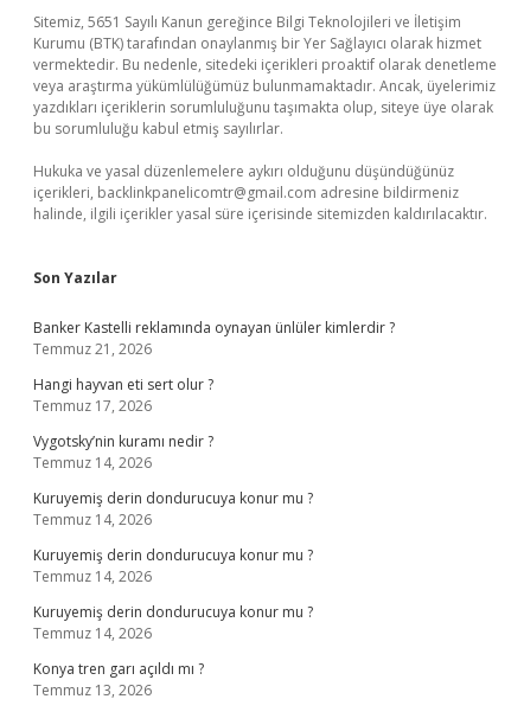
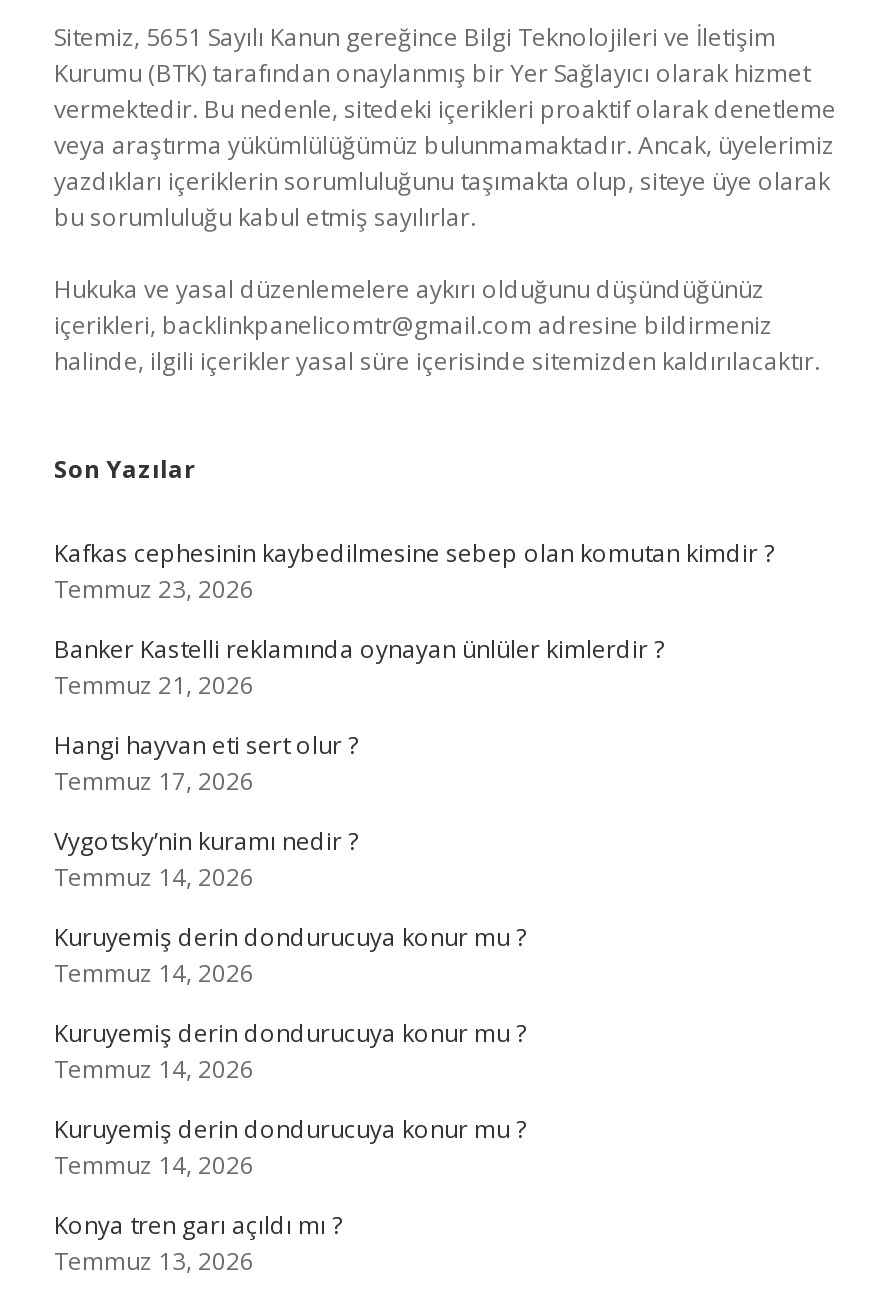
none -> [54,536,774,606] Kafkas cephesinin kaybedilmesine sebep olan komutan kimdir ? | Temmuz 23, 2026

